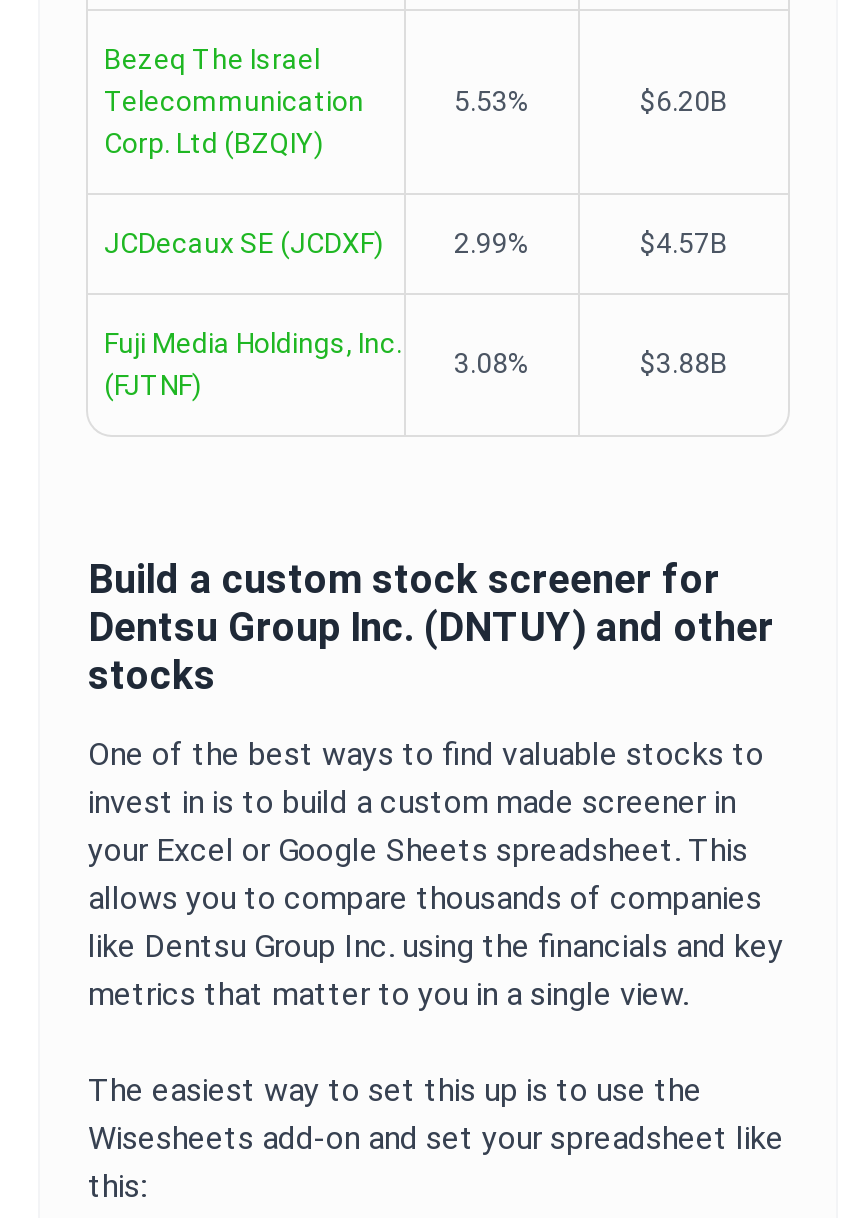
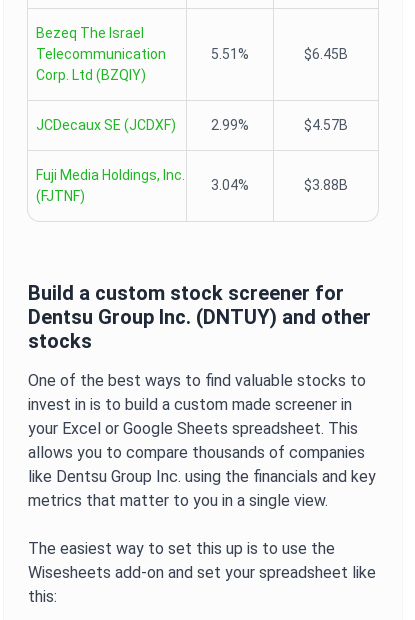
[454,85,728,117] 5.53% | $6.20B -> [211,46,348,62] 5.51% | $6.45B
[454,347,530,379] 3.08% -> [211,177,249,193] 3.04%

